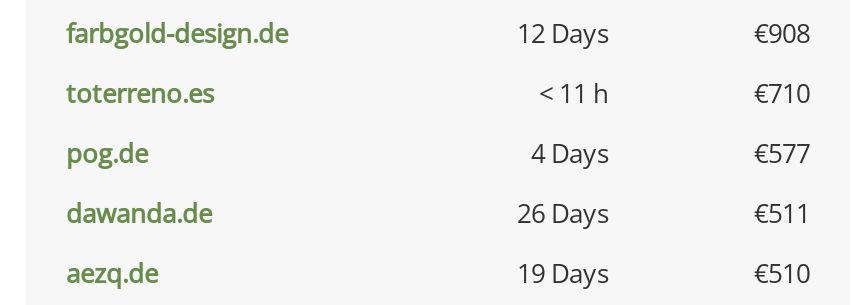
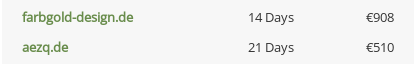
[517,15,609,51] 12 Days -> [247,8,293,26] 14 Days
[66,75,810,231] toterreno.es | < 11 h | €710 | pog.de | 4 Days | €577 | dawanda.de | 26 Days | €511 -> none
[517,255,609,291] 19 Days -> [247,38,293,56] 21 Days

